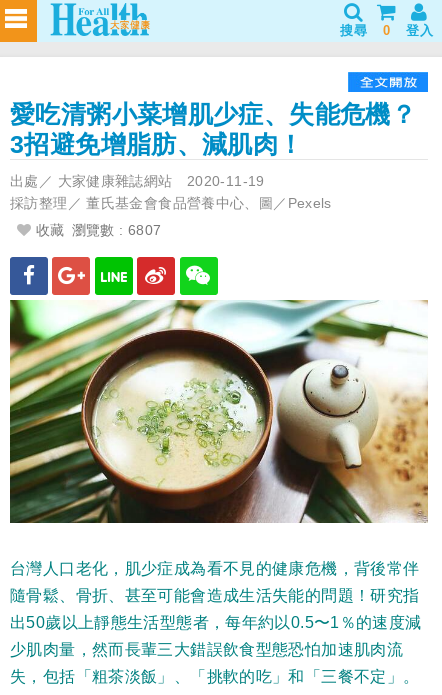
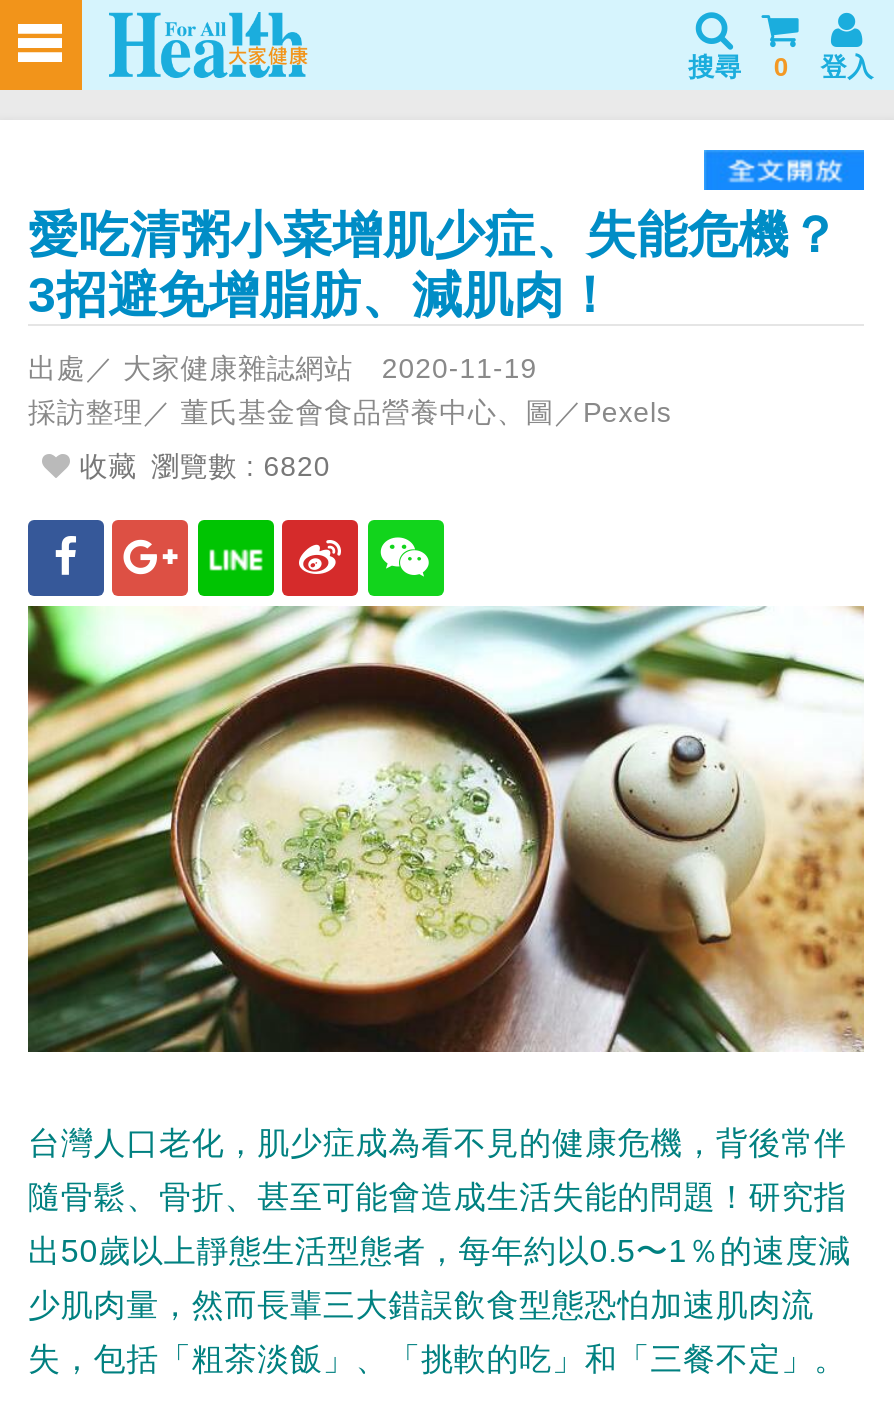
[31,222,161,238] 收藏 瀏覽數 : 6807 -> [71,449,330,481] 收藏 瀏覽數 : 6820

